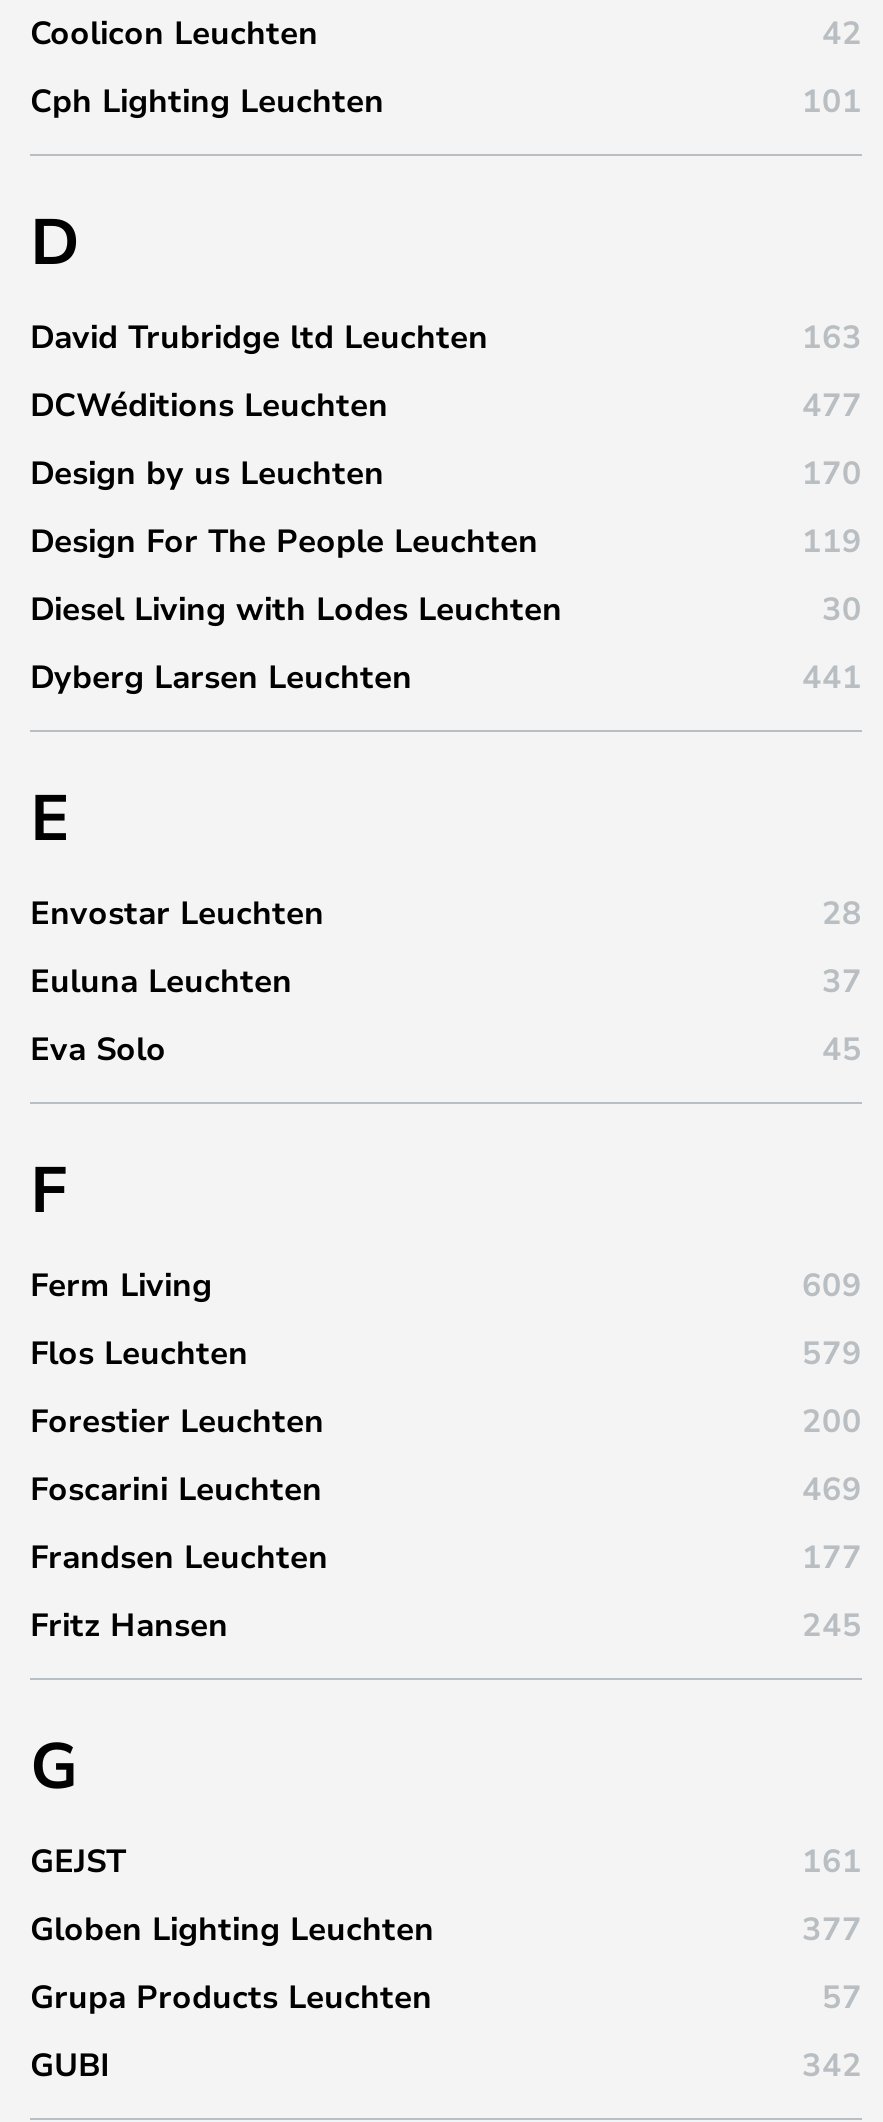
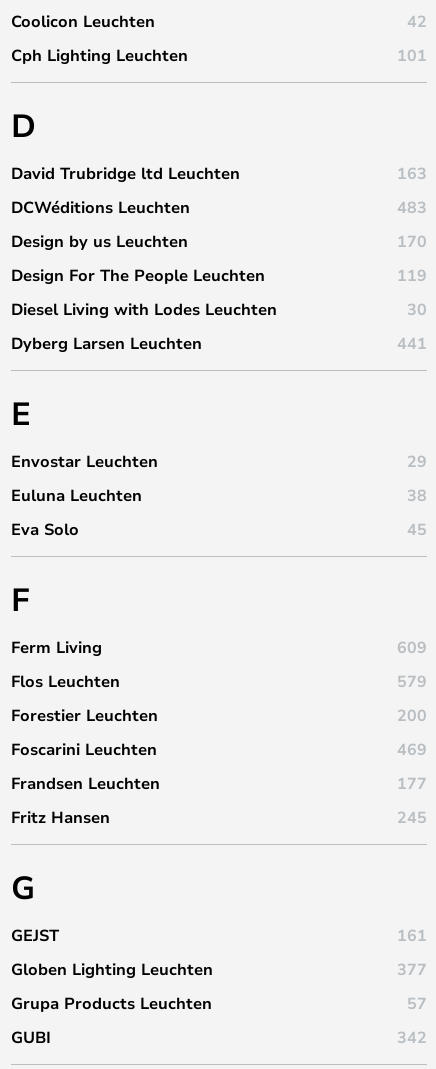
[802,382,862,426] 477 -> [397,196,427,218] 483
[822,890,862,934] 28 -> [407,450,427,472] 29
[822,958,862,1002] 37 -> [407,484,427,506] 38

